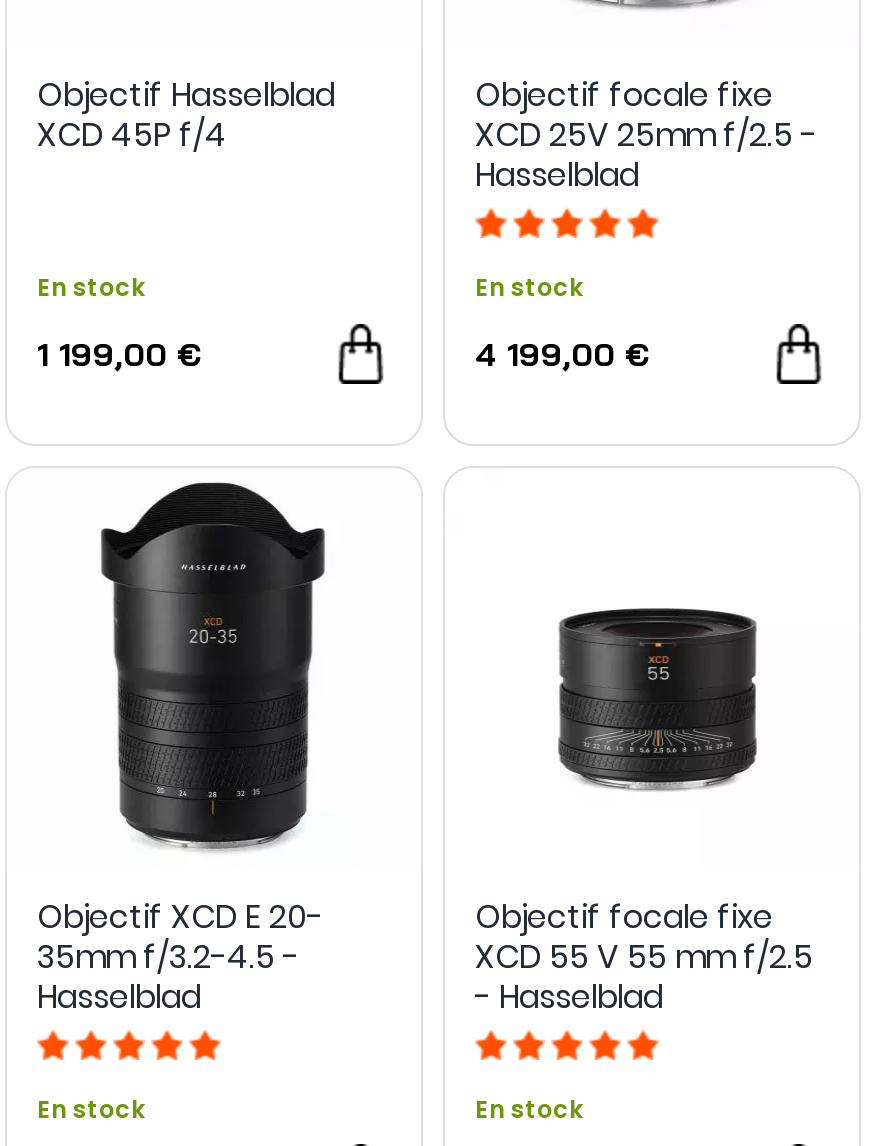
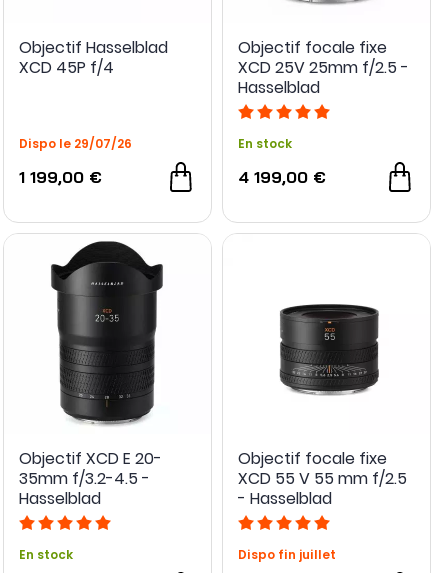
[37,270,145,304] En stock -> [19,135,132,152] Dispo le 29/07/26
[475,1091,583,1125] En stock -> [238,545,336,562] Dispo fin juillet

